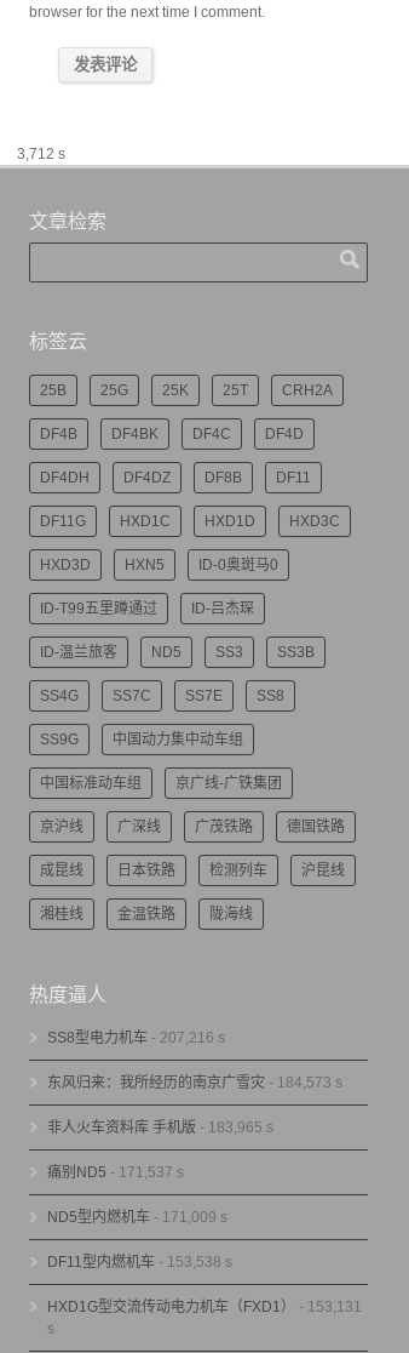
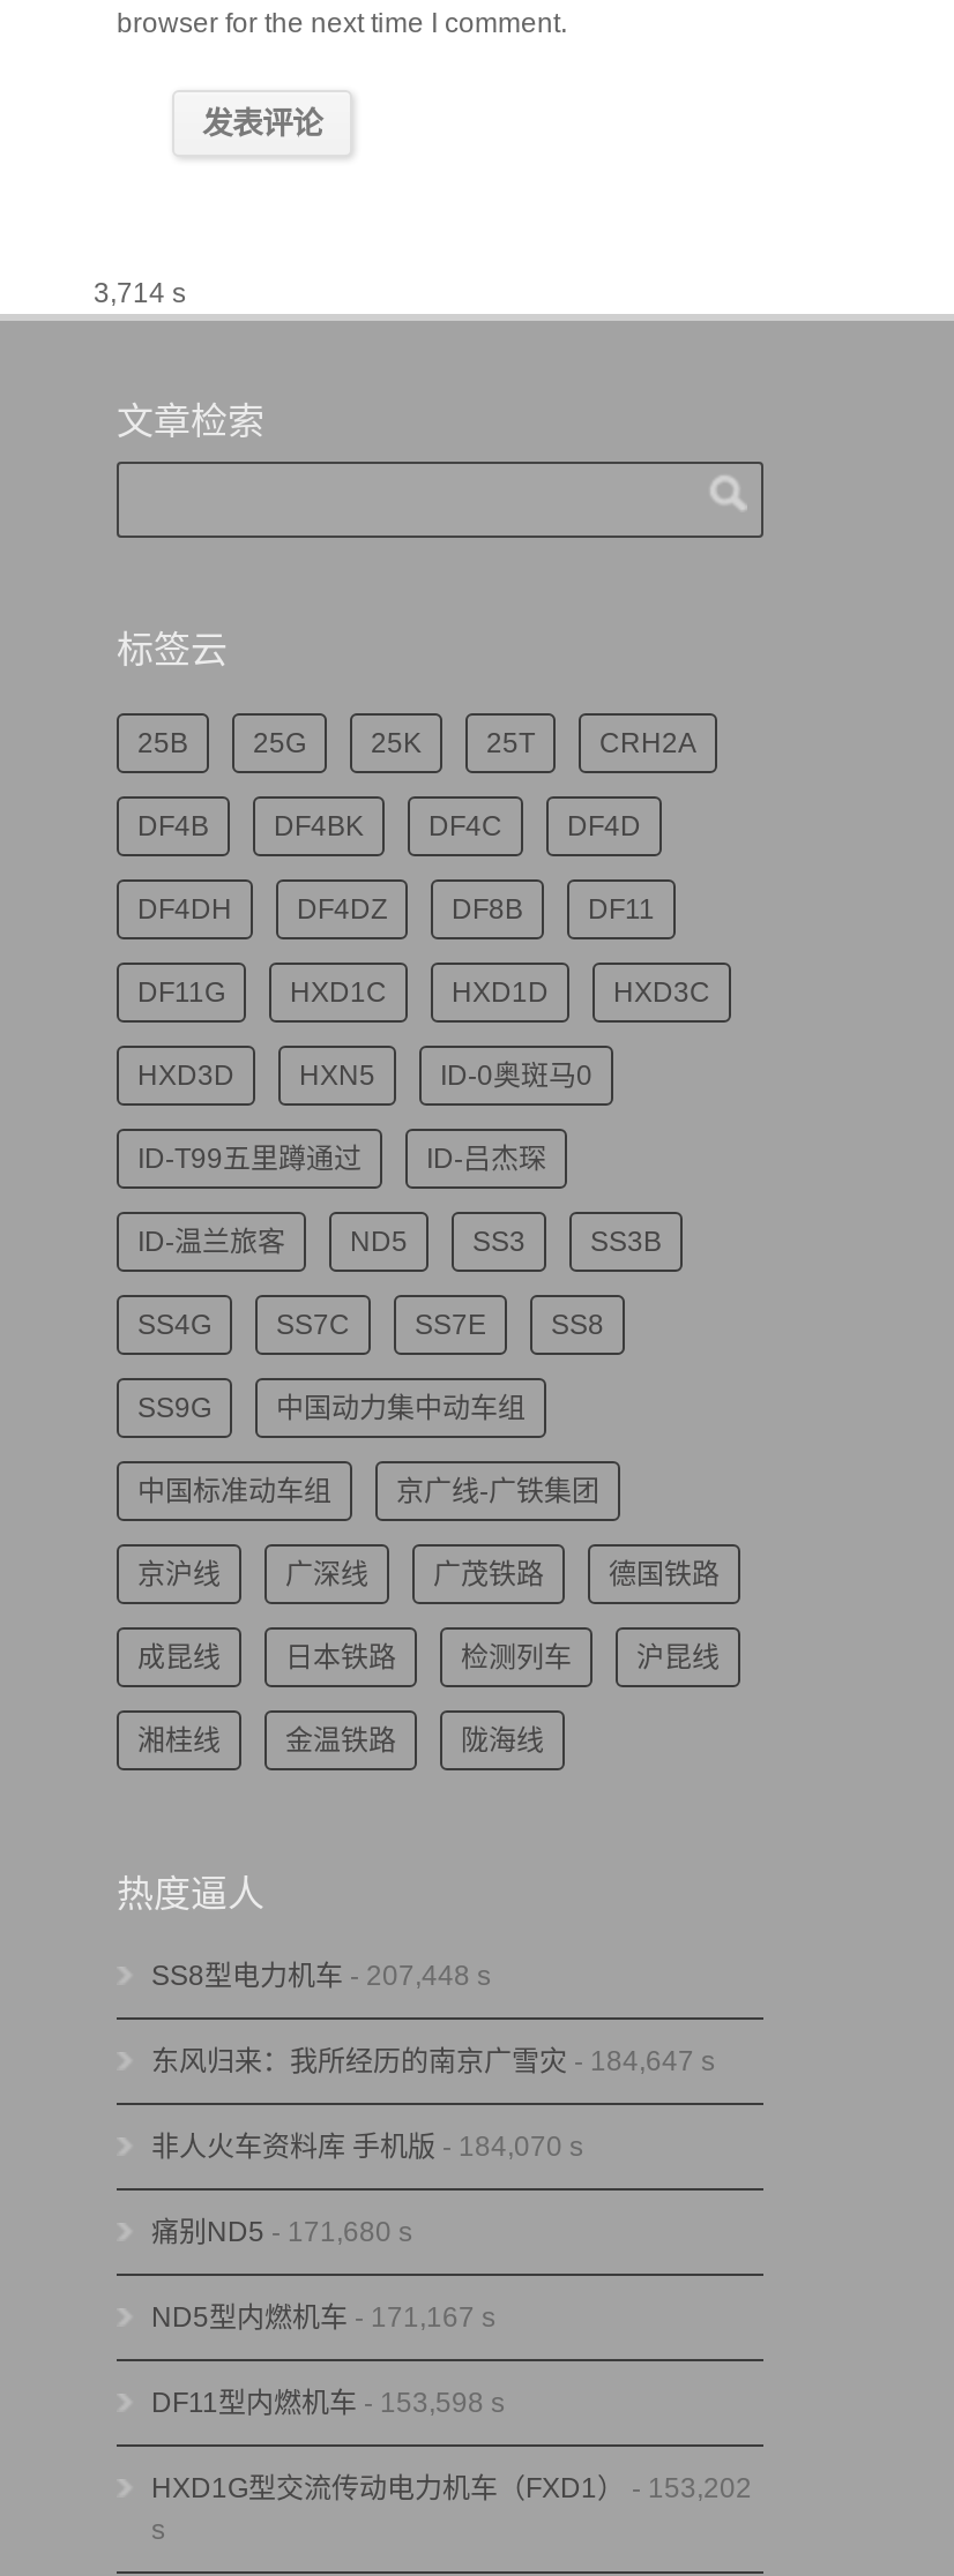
[17,145,65,162] 3,712 s -> [94,276,186,309] 3,714 s
[47,1029,225,1046] SS8型电力机车- 207,216 s -> [151,1959,491,1991] SS8型电力机车- 207,448 s
[47,1074,342,1091] 东风归来：我所经历的南京广雪灾- 184,573 s -> [151,2044,715,2077] 东风归来：我所经历的南京广雪灾- 184,647 s
[47,1119,273,1136] 非人火车资料库 手机版- 183,965 s -> [151,2130,583,2162] 非人火车资料库 手机版- 184,070 s
[47,1164,184,1180] 痛别ND5 - 171,537 s -> [151,2215,412,2248] 痛别ND5 - 171,680 s
[47,1208,227,1225] ND5型内燃机车- 171,009 s -> [151,2301,495,2333] ND5型内燃机车- 171,167 s
[47,1253,232,1270] DF11型内燃机车- 153,538 s -> [151,2386,505,2418] DF11型内燃机车- 153,598 s
[47,1298,362,1315] HXD1G型交流传动电力机车（FXD1）- 153,131 -> [151,2471,752,2504] HXD1G型交流传动电力机车（FXD1）- 153,202

